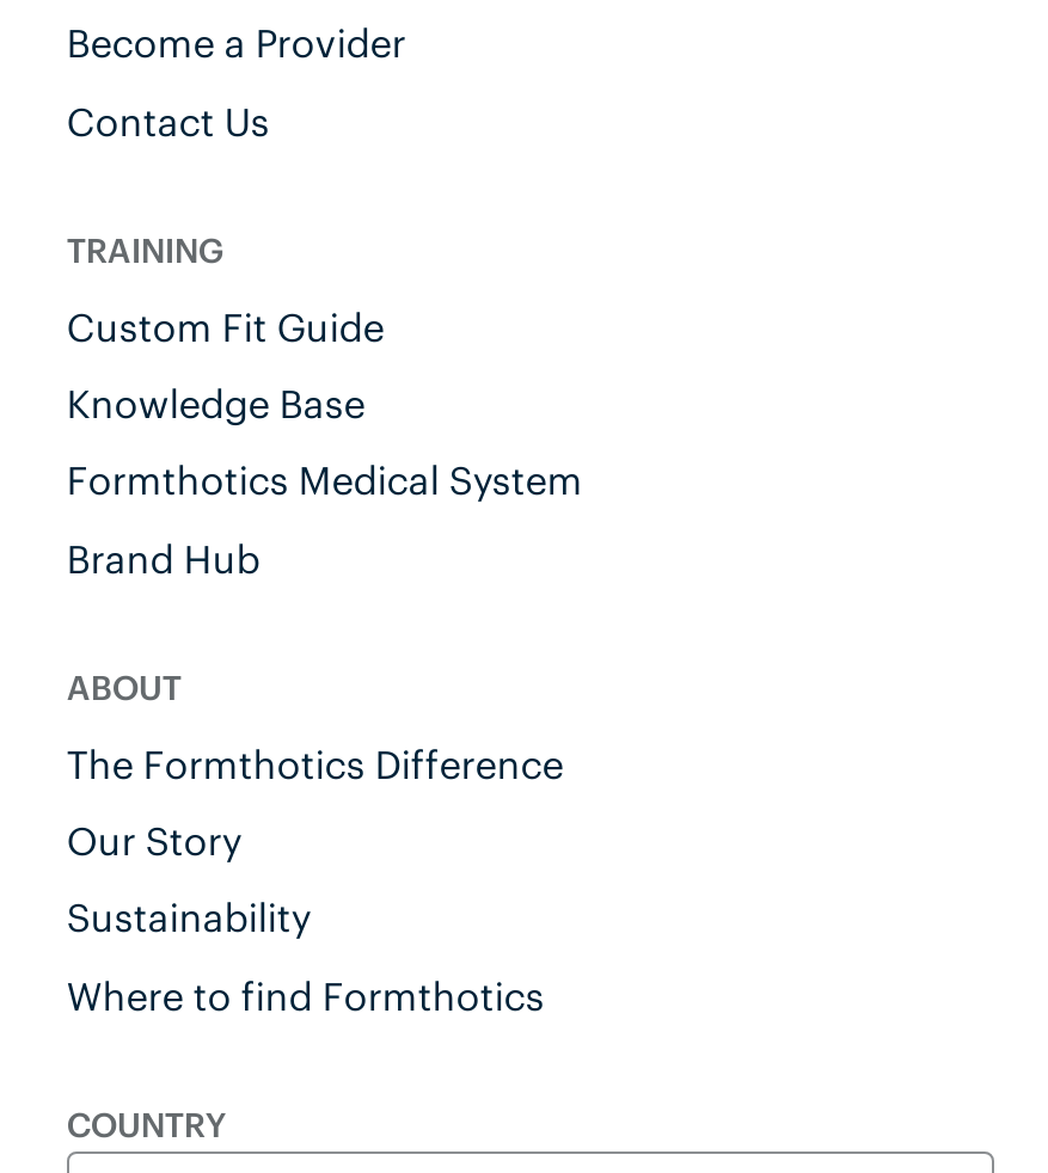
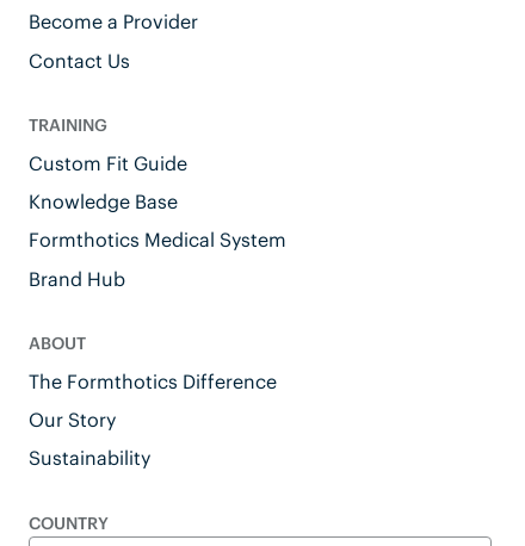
[67,971,545,1019] Where to find Formthotics -> none

